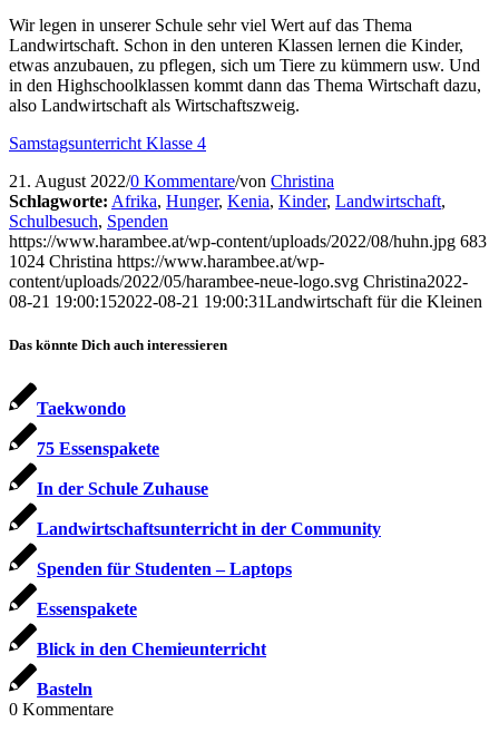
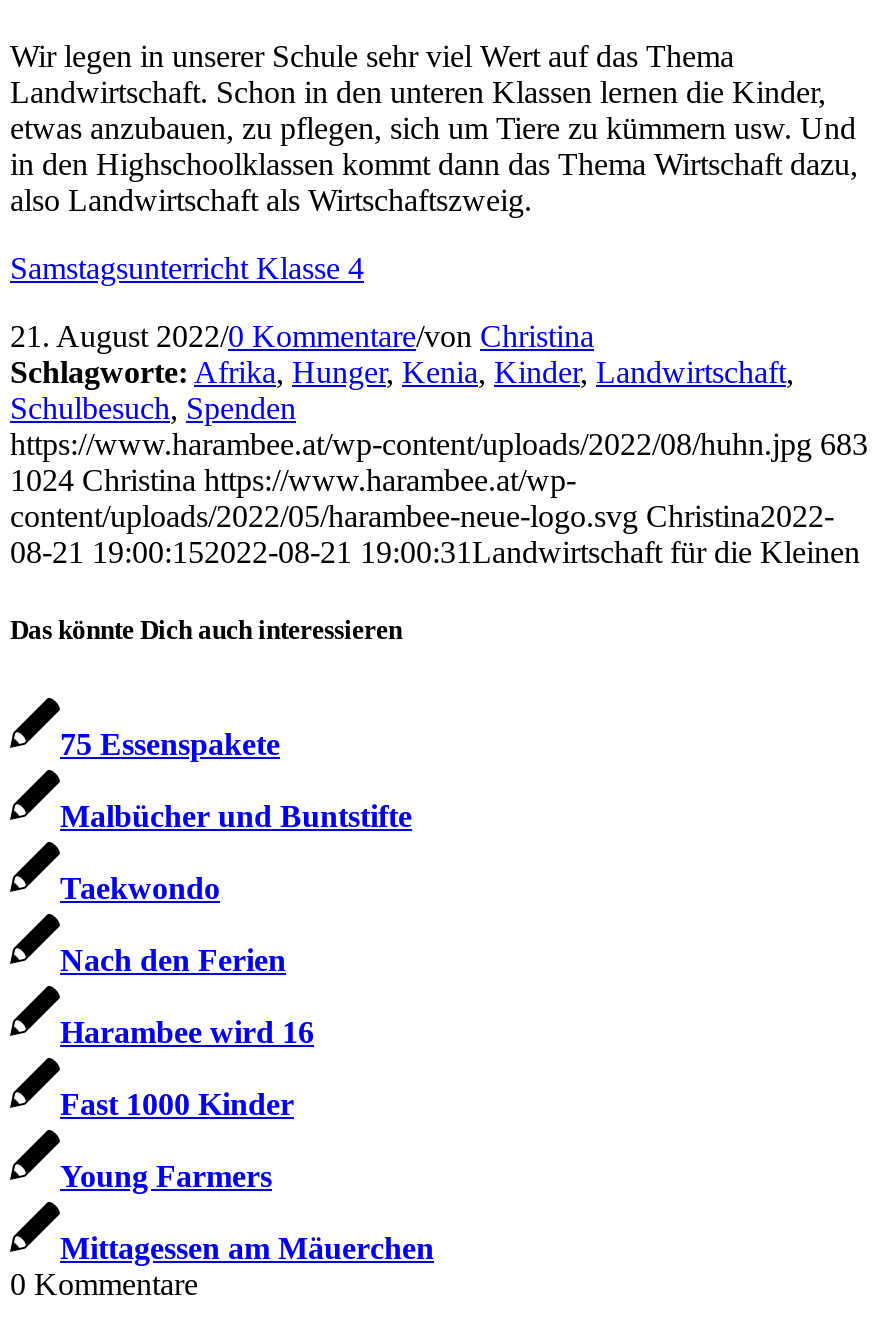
none -> [60,800,412,834] Malbücher und Buntstifte
moved [37,399,126,418] -> [60,872,220,906]: Taekwondo
moved [37,439,159,458] -> [60,728,280,762]: 75 Essenspakete
[37,480,381,699] In der Schule Zuhause | Landwirtschaftsunterricht in der Community | Spenden für Studenten – Laptops | Essenspakete | Blick in den Chemieunterricht | Basteln -> [60,944,434,1266] Nach den Ferien | Harambee wird 16 | Fast 1000 Kinder | Young Farmers | Mittagessen am Mäuerchen

